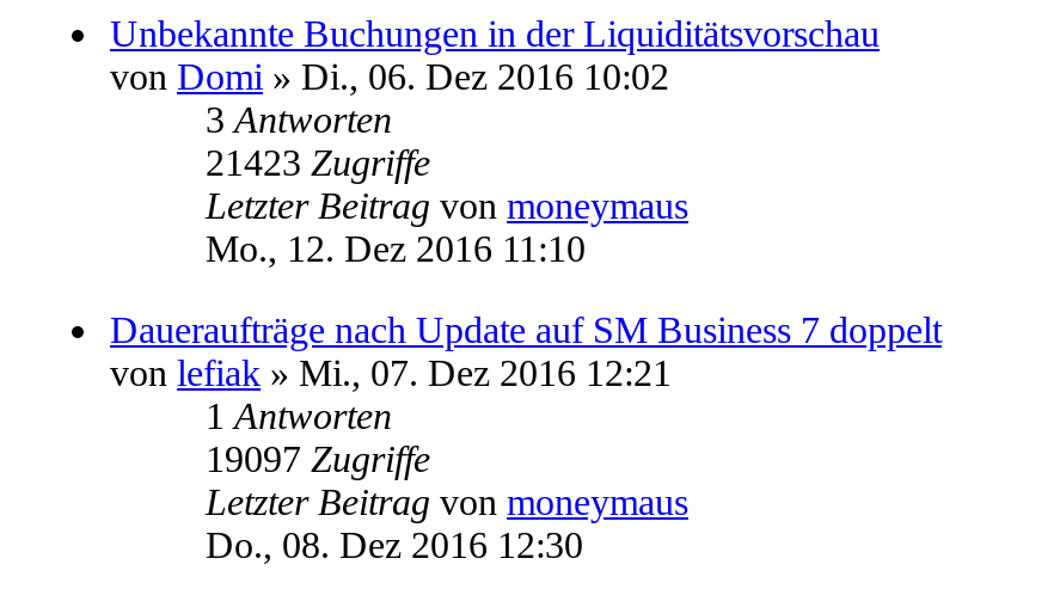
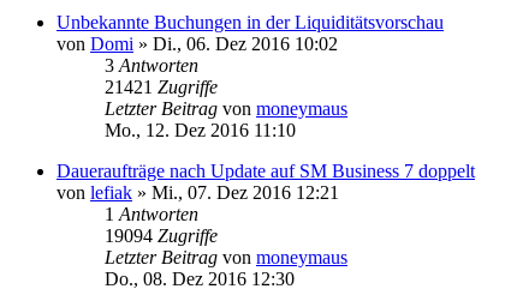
[206,142,430,183] 21423 Zugriffe -> [105,77,218,97] 21421 Zugriffe
[206,438,430,479] 19097 Zugriffe -> [105,225,218,246] 19094 Zugriffe

